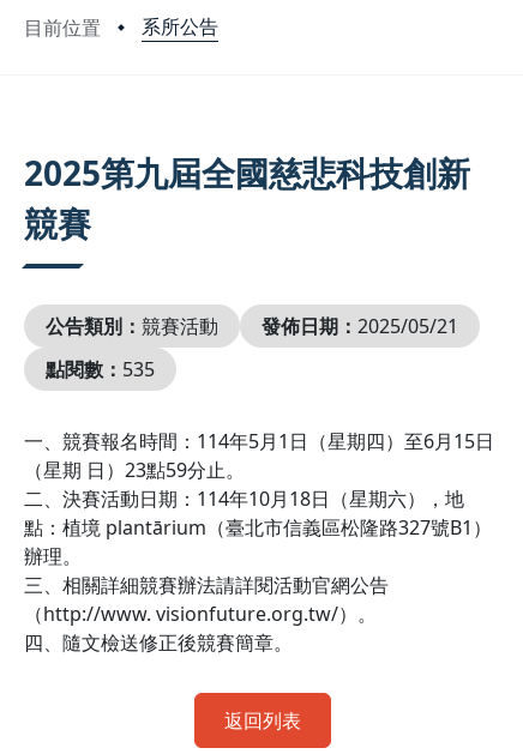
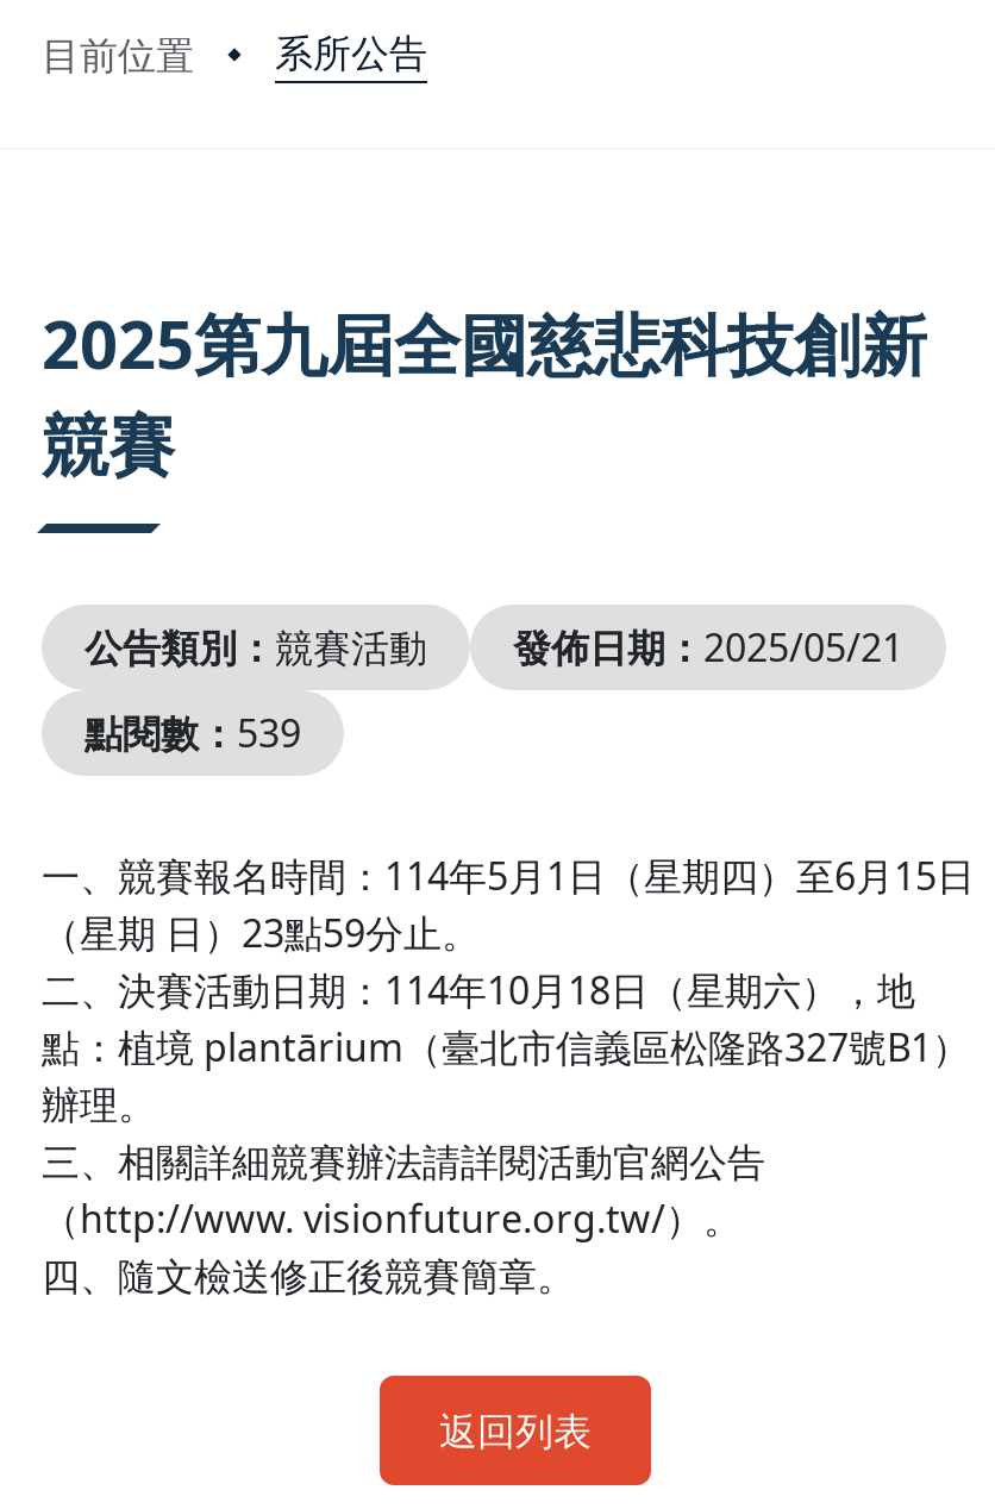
[46,356,155,382] 點閱數：535 -> [85,707,301,759] 點閱數：539

